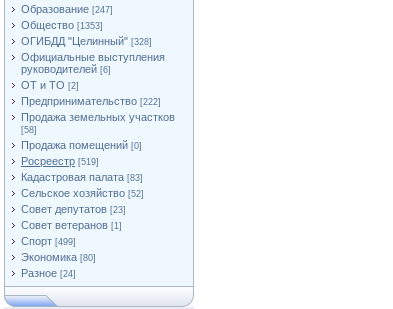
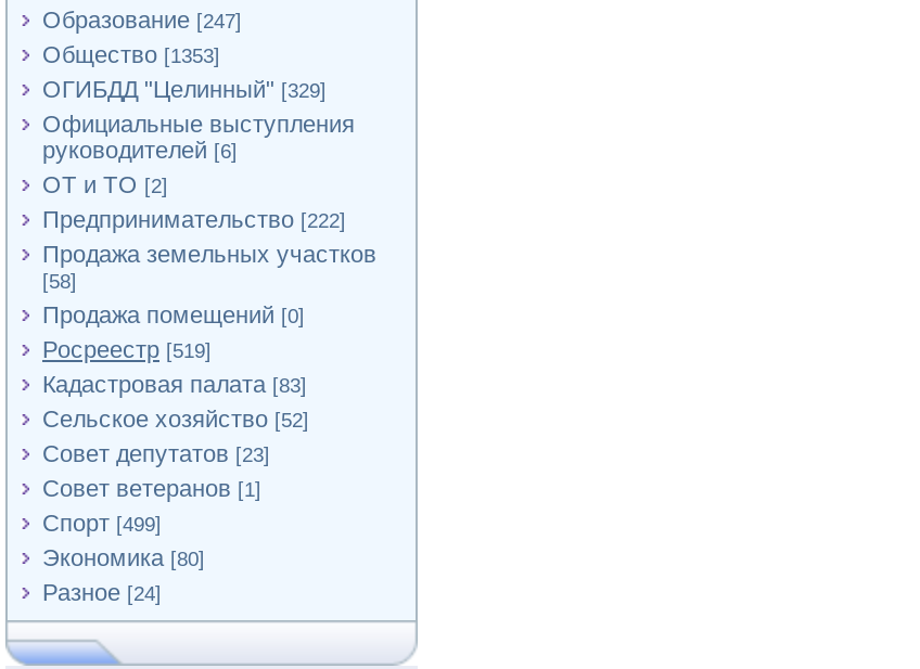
[21,35,152,47] ОГИБДД "Целинный" [328] -> [42,76,327,102] ОГИБДД "Целинный" [329]

